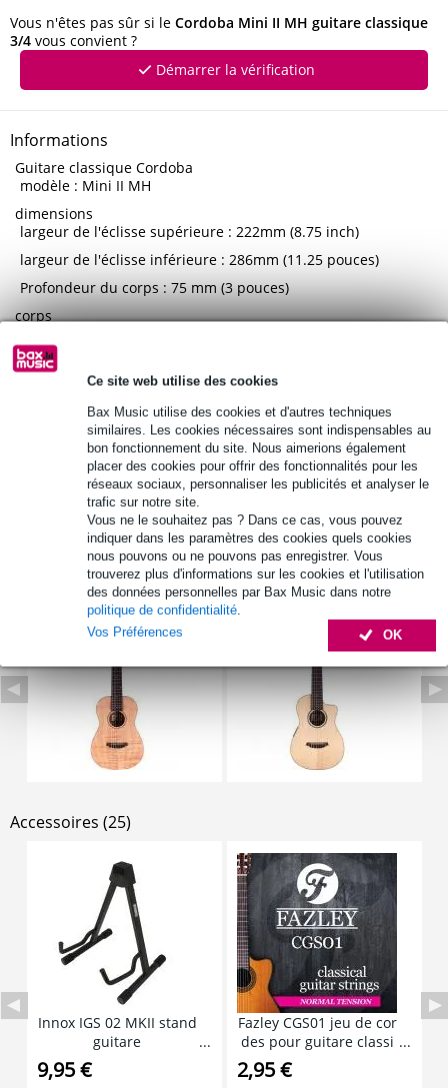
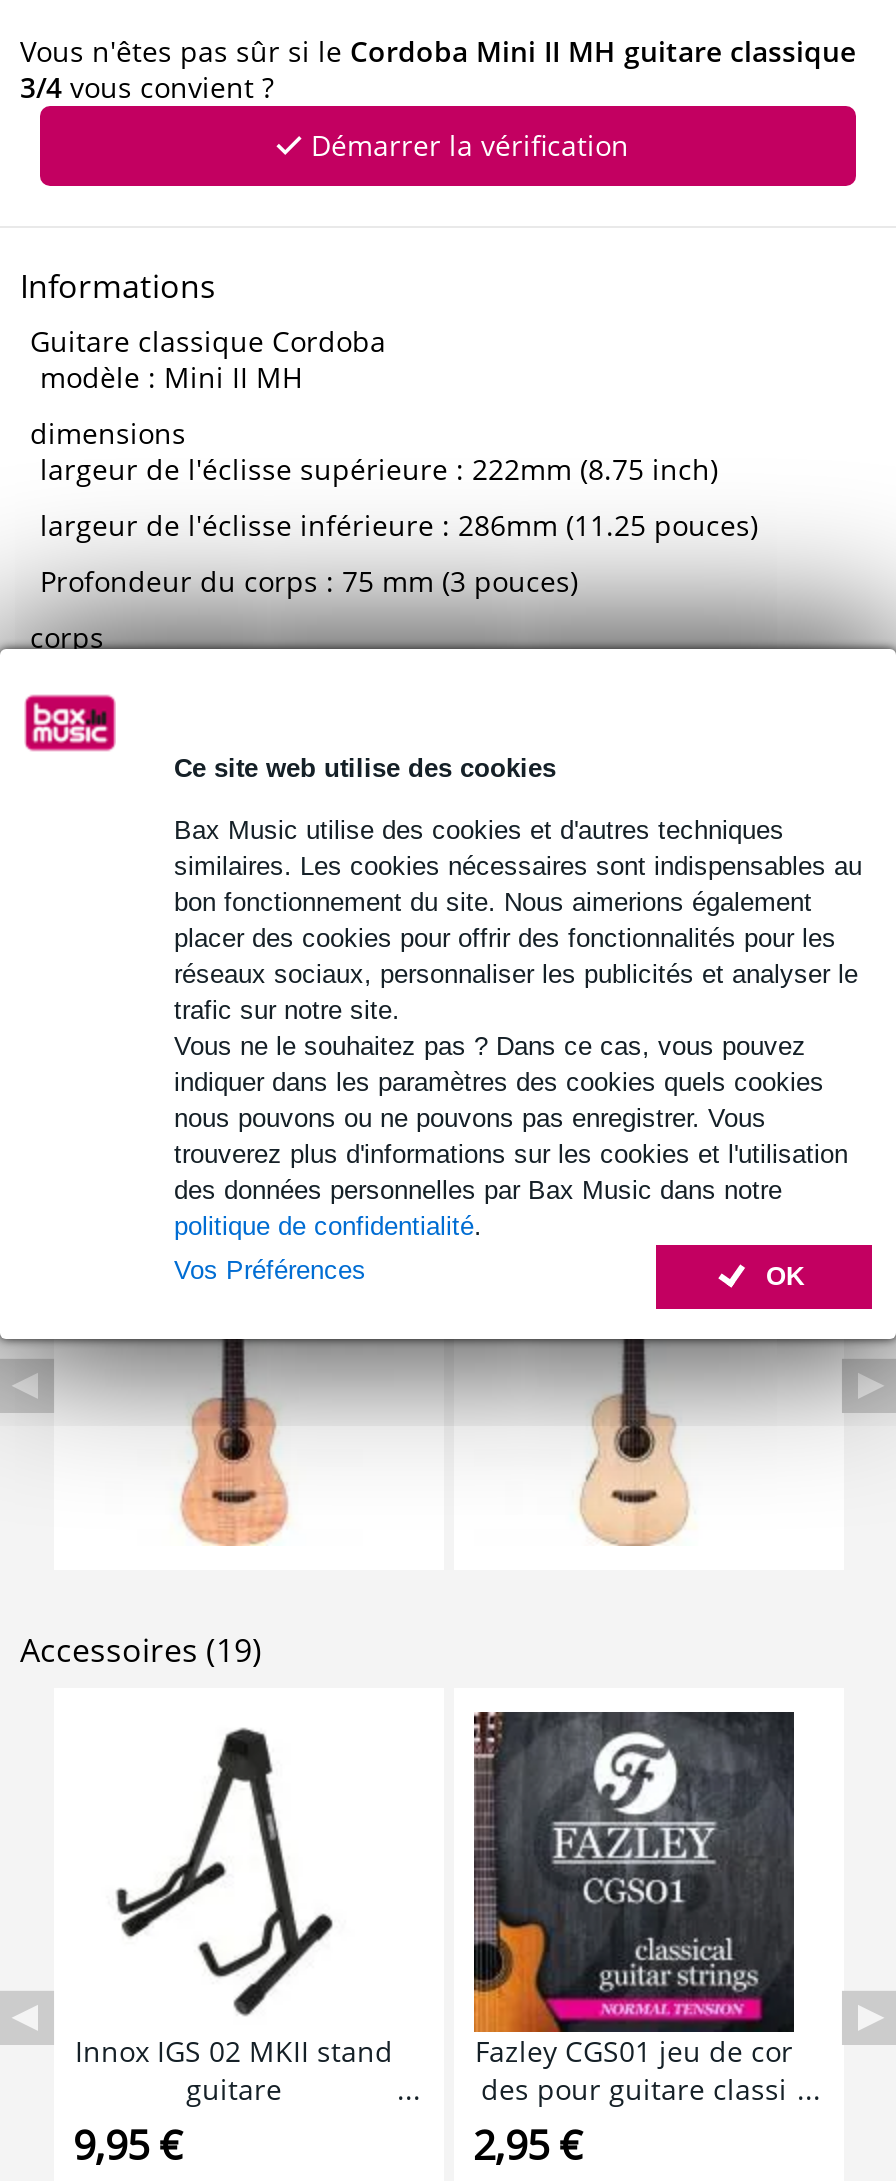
[10,811,131,833] Accessoires (25) -> [20,1627,262,1671] Accessoires (19)

